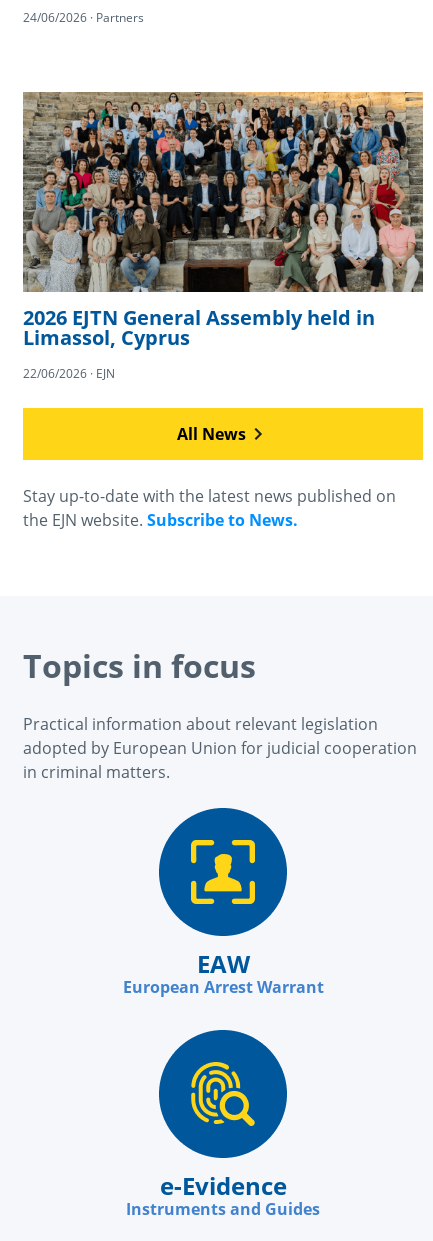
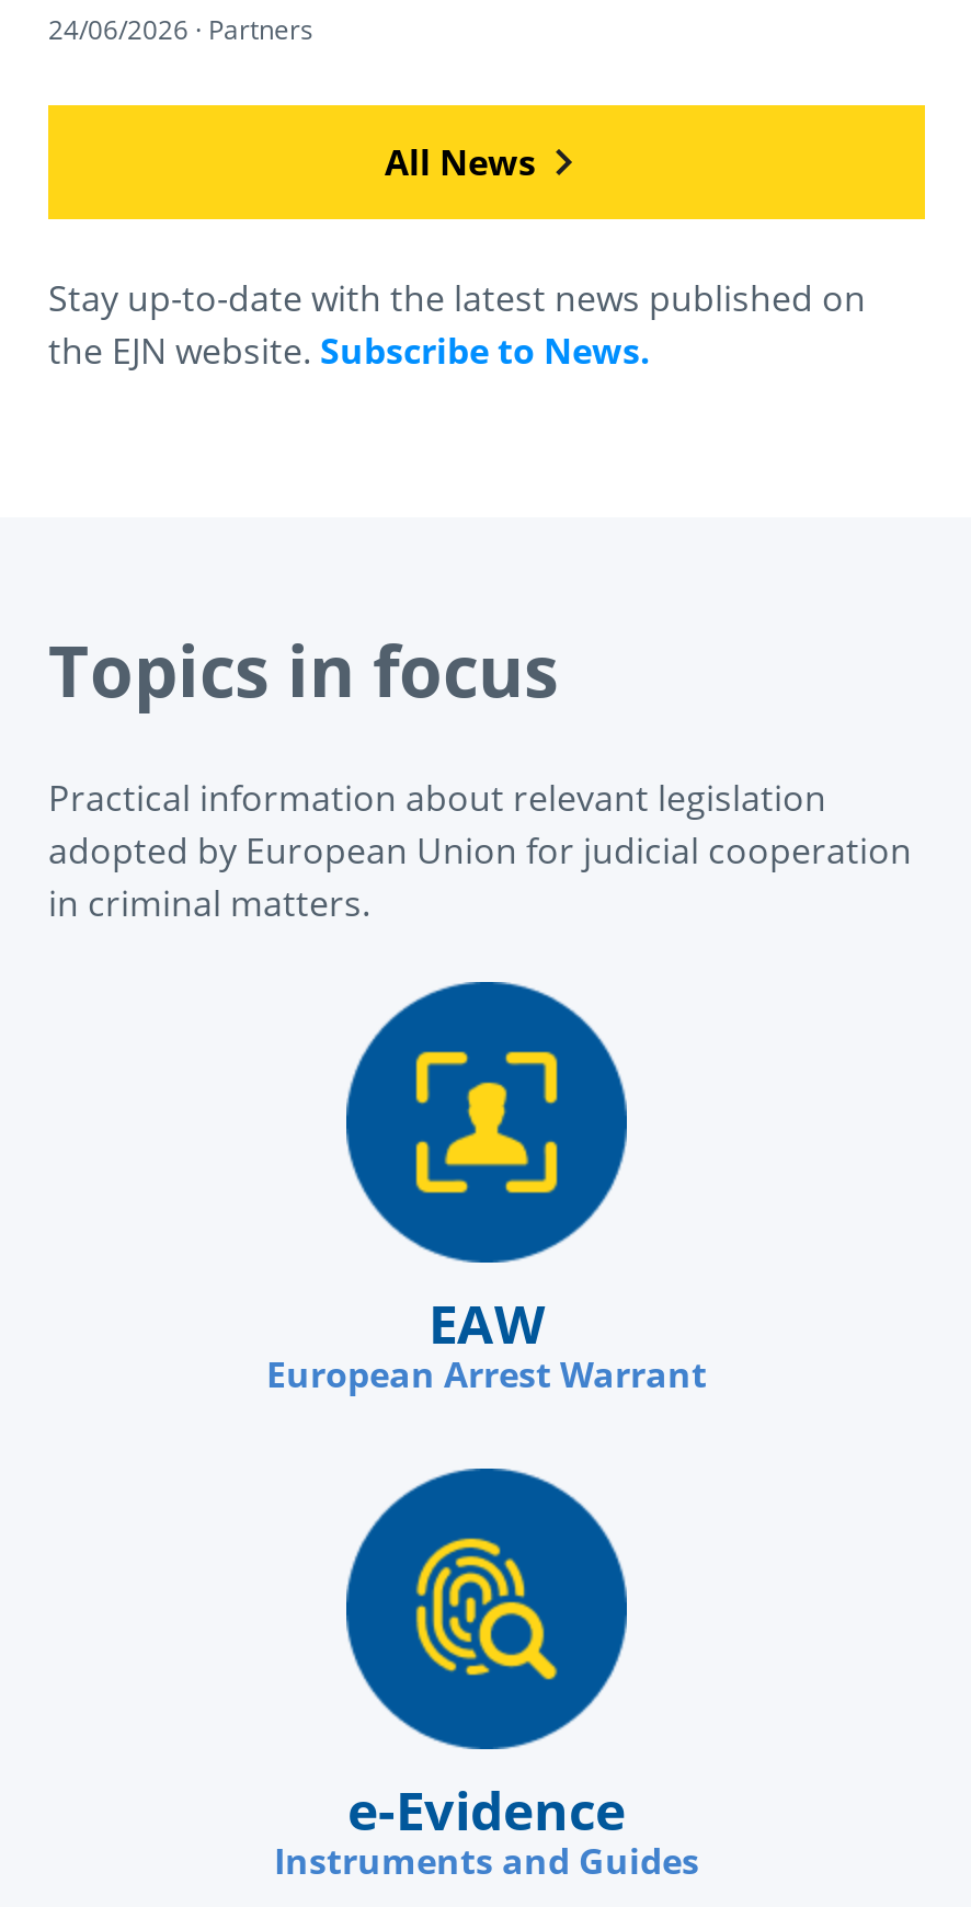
[22,91,424,382] [image] | 2026 EJTN General Assembly held in | Limassol, Cyprus | 22/06/2026 · EJN -> none

